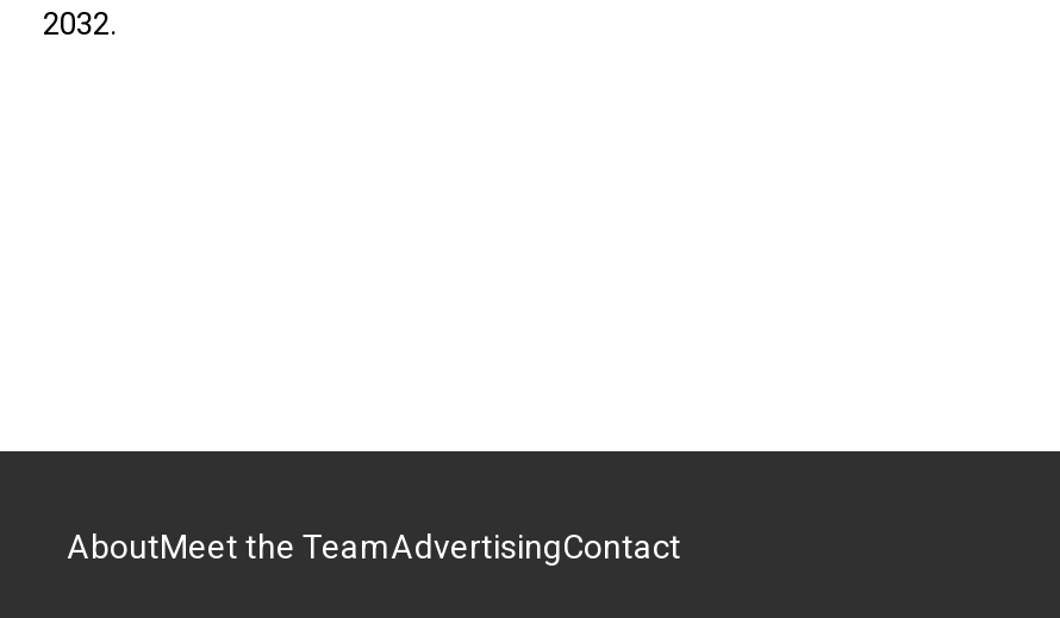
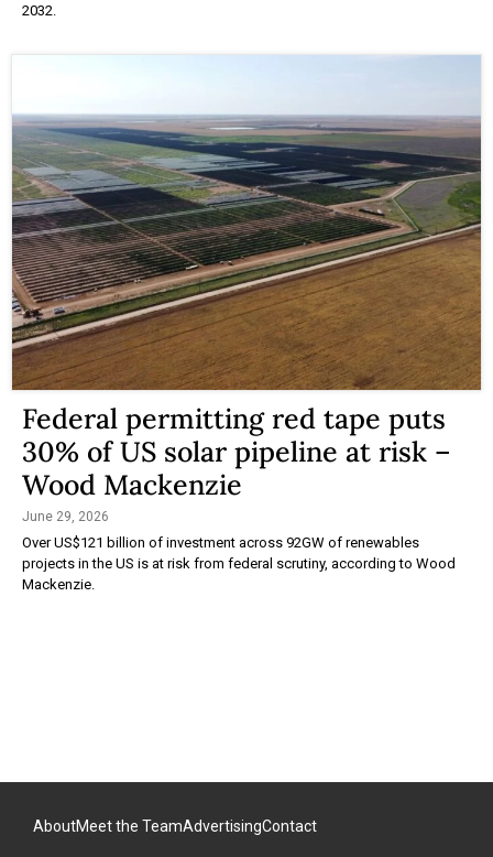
none -> [11,54,482,593] [image] | Federal permitting red tape puts | 30% of US solar pipeline at risk – | Wood Mackenzie | June 29, 2026 | Over US$121 billion of investment across 92GW of renewables | projects in the US is at risk from federal scrutiny, according to Wood | Mackenzie.

